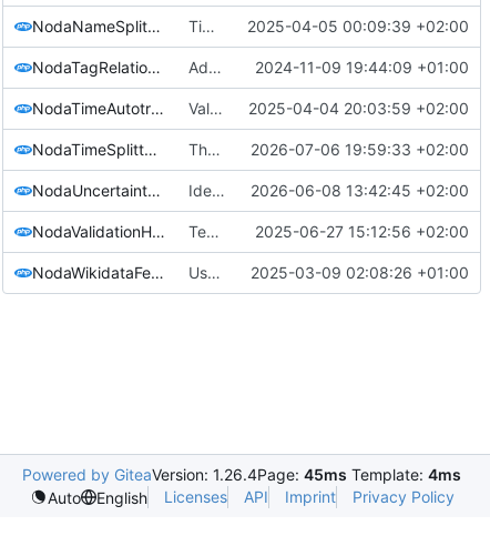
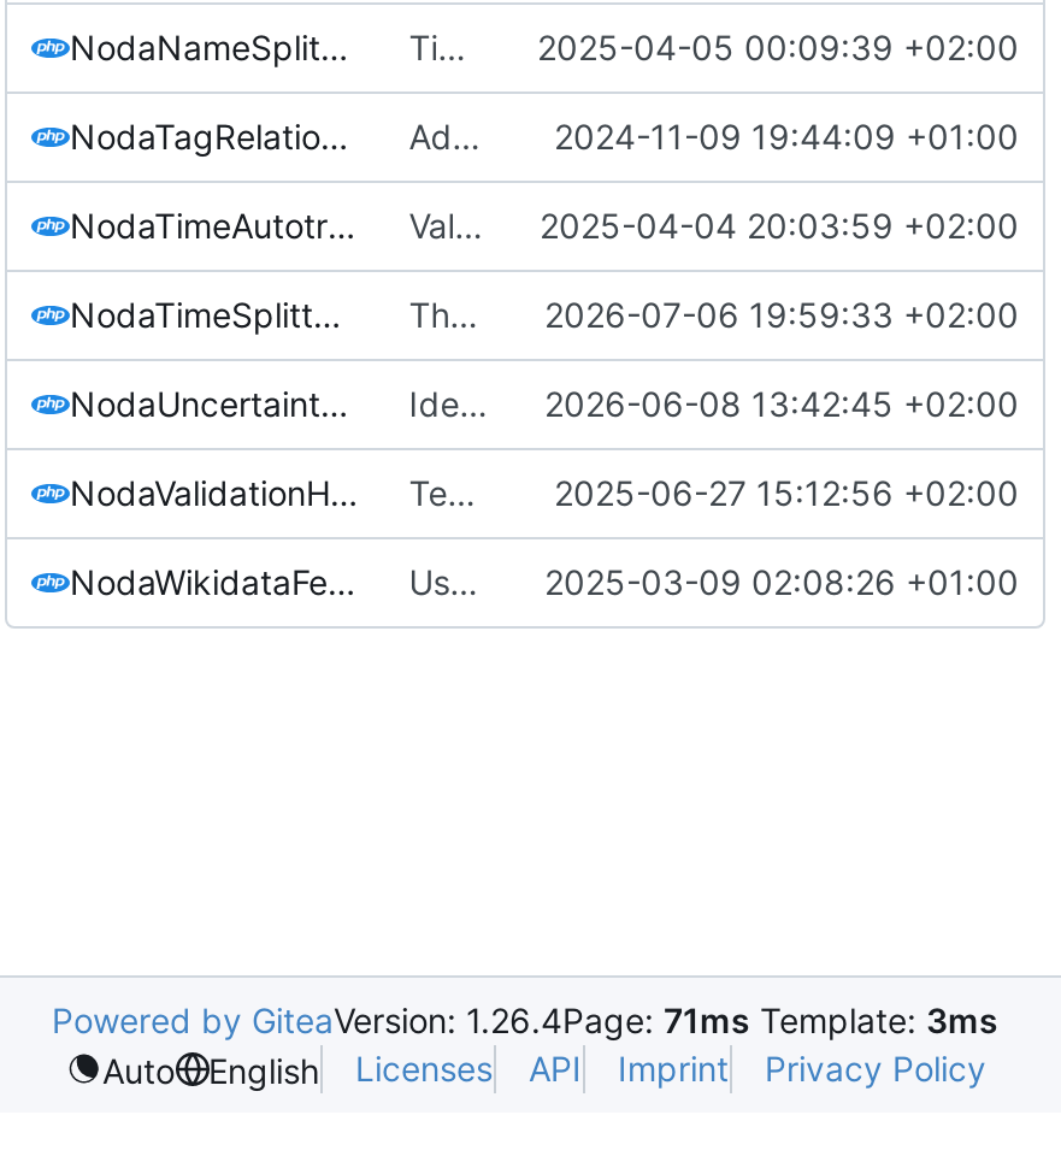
[22,465,461,484] Powered by GiteaVersion: 1.26.4Page: 45ms Template: 4ms -> [52,999,998,1040] Powered by GiteaVersion: 1.26.4Page: 71ms Template: 3ms

